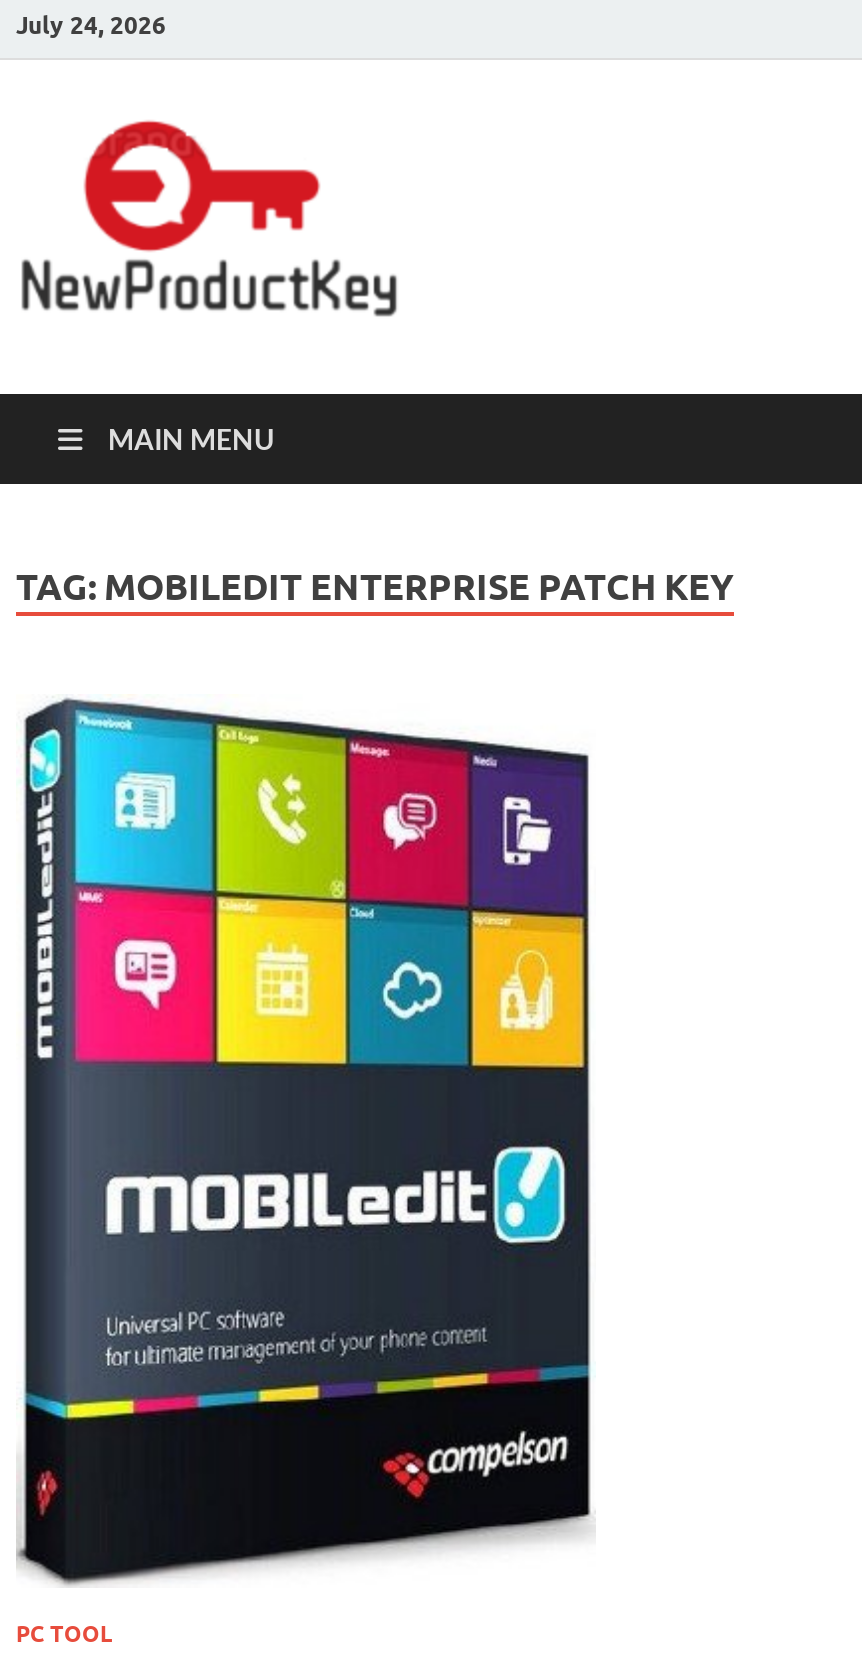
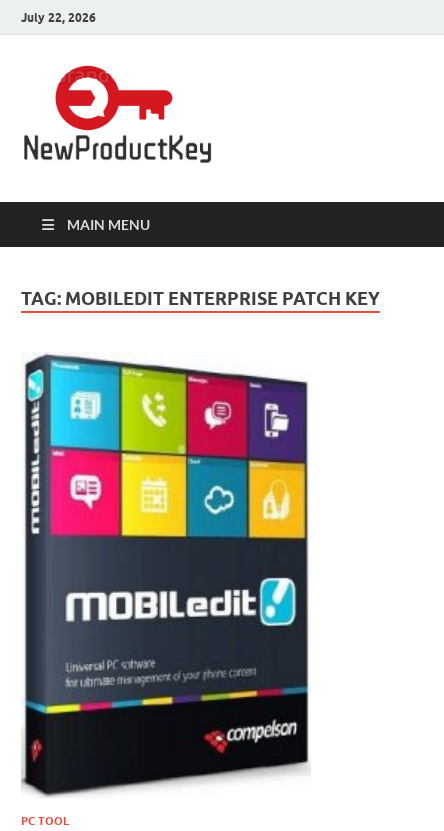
[16,9,166,39] July 24, 2026 -> [21,9,96,24] July 22, 2026

